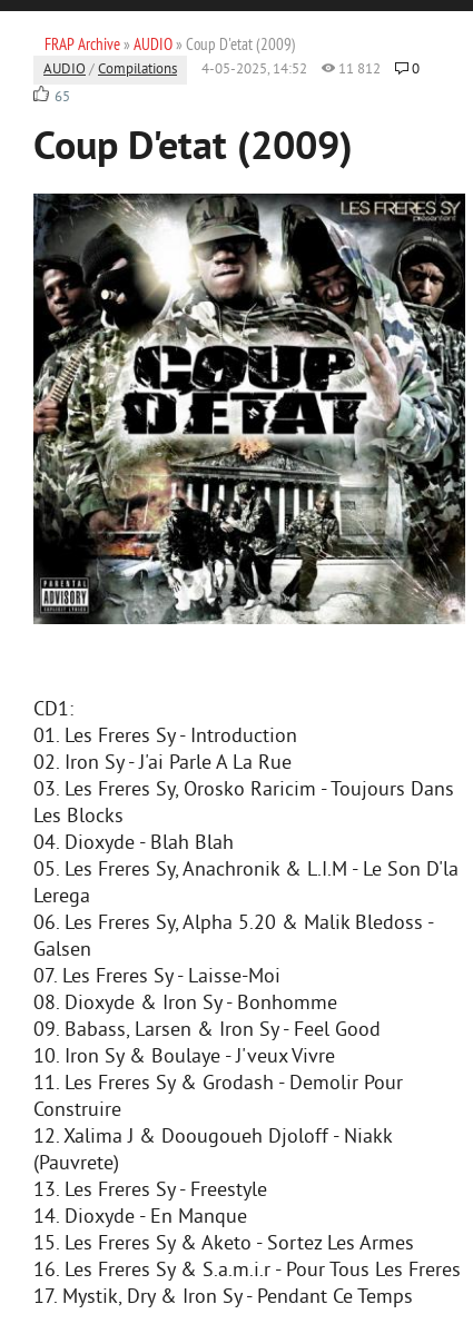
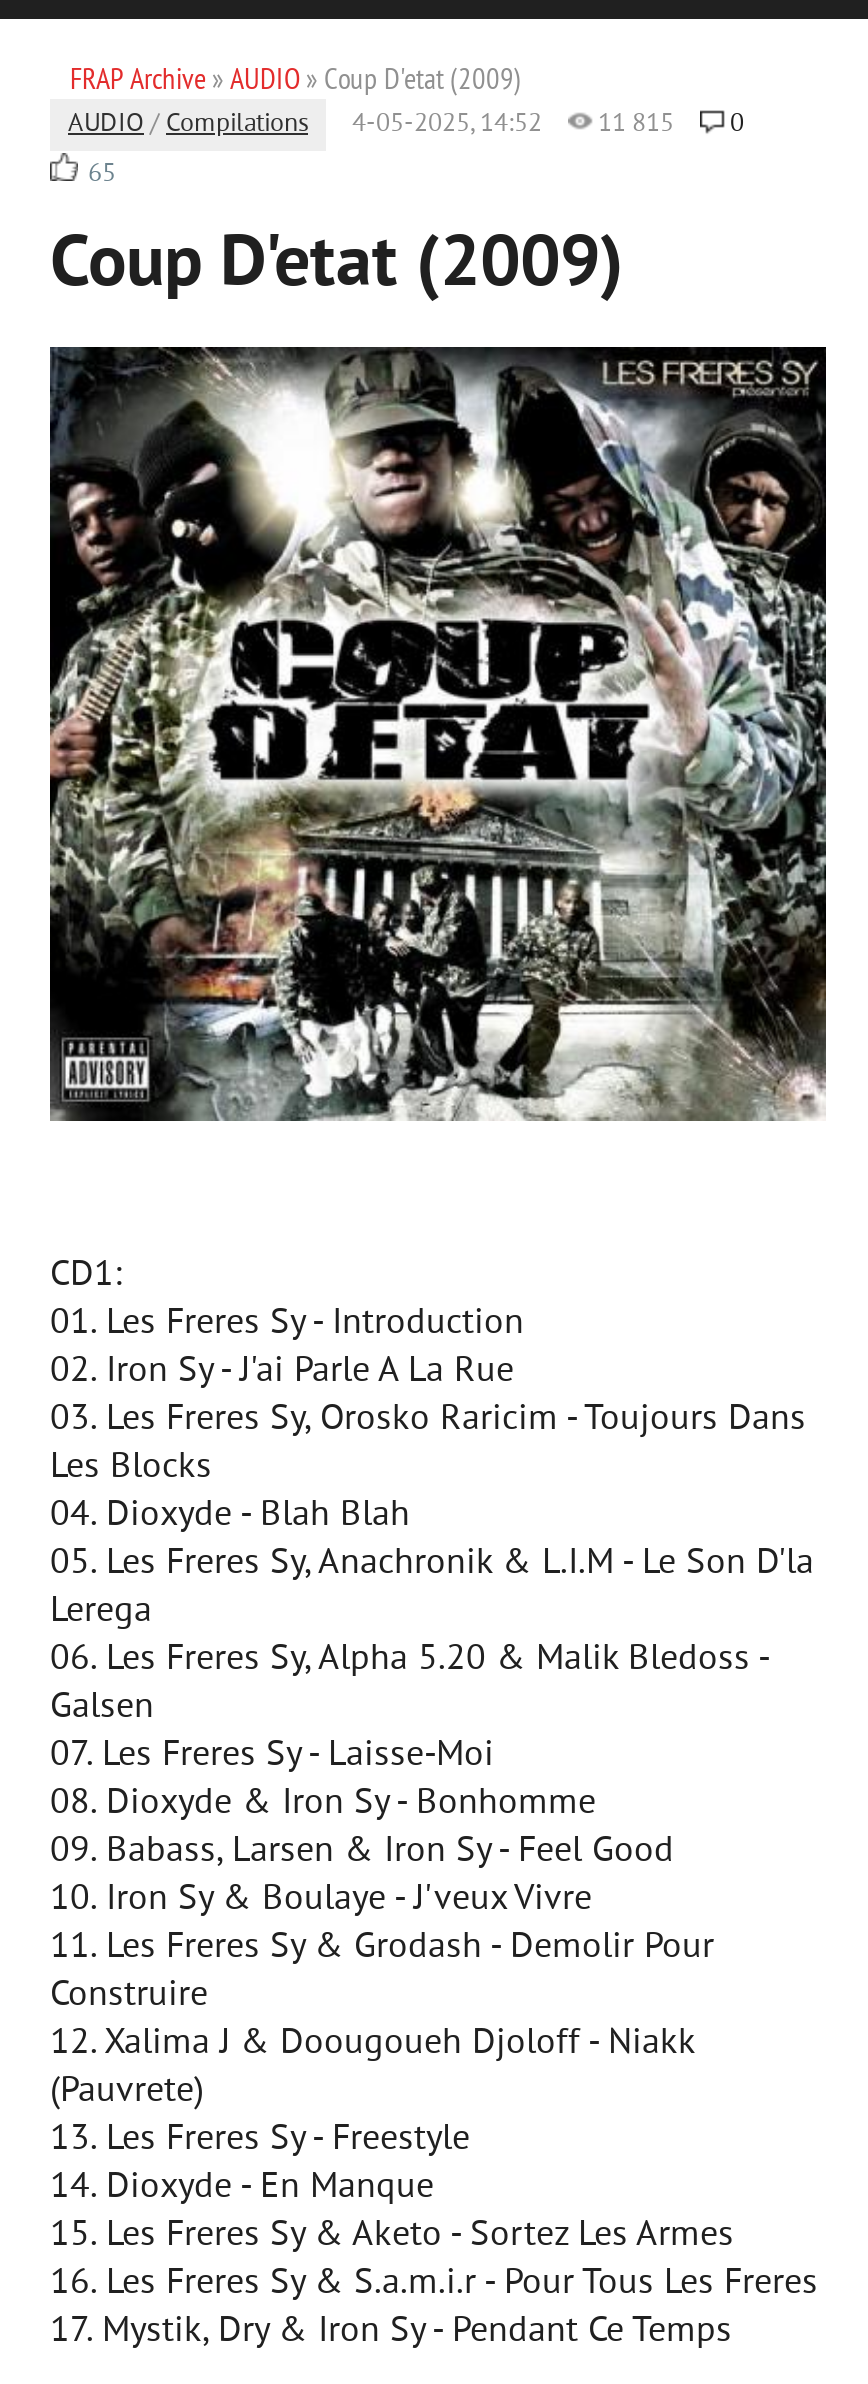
[43,61,420,79] AUDIO / Compilations 4-05-2025, 14:52 11 812 0 -> [68,109,744,141] AUDIO / Compilations 4-05-2025, 14:52 11 815 0

